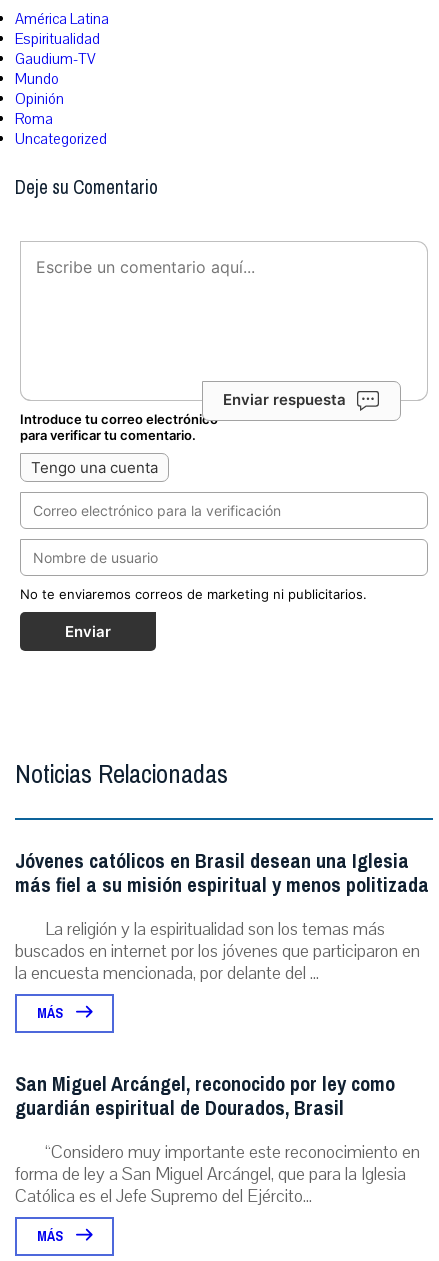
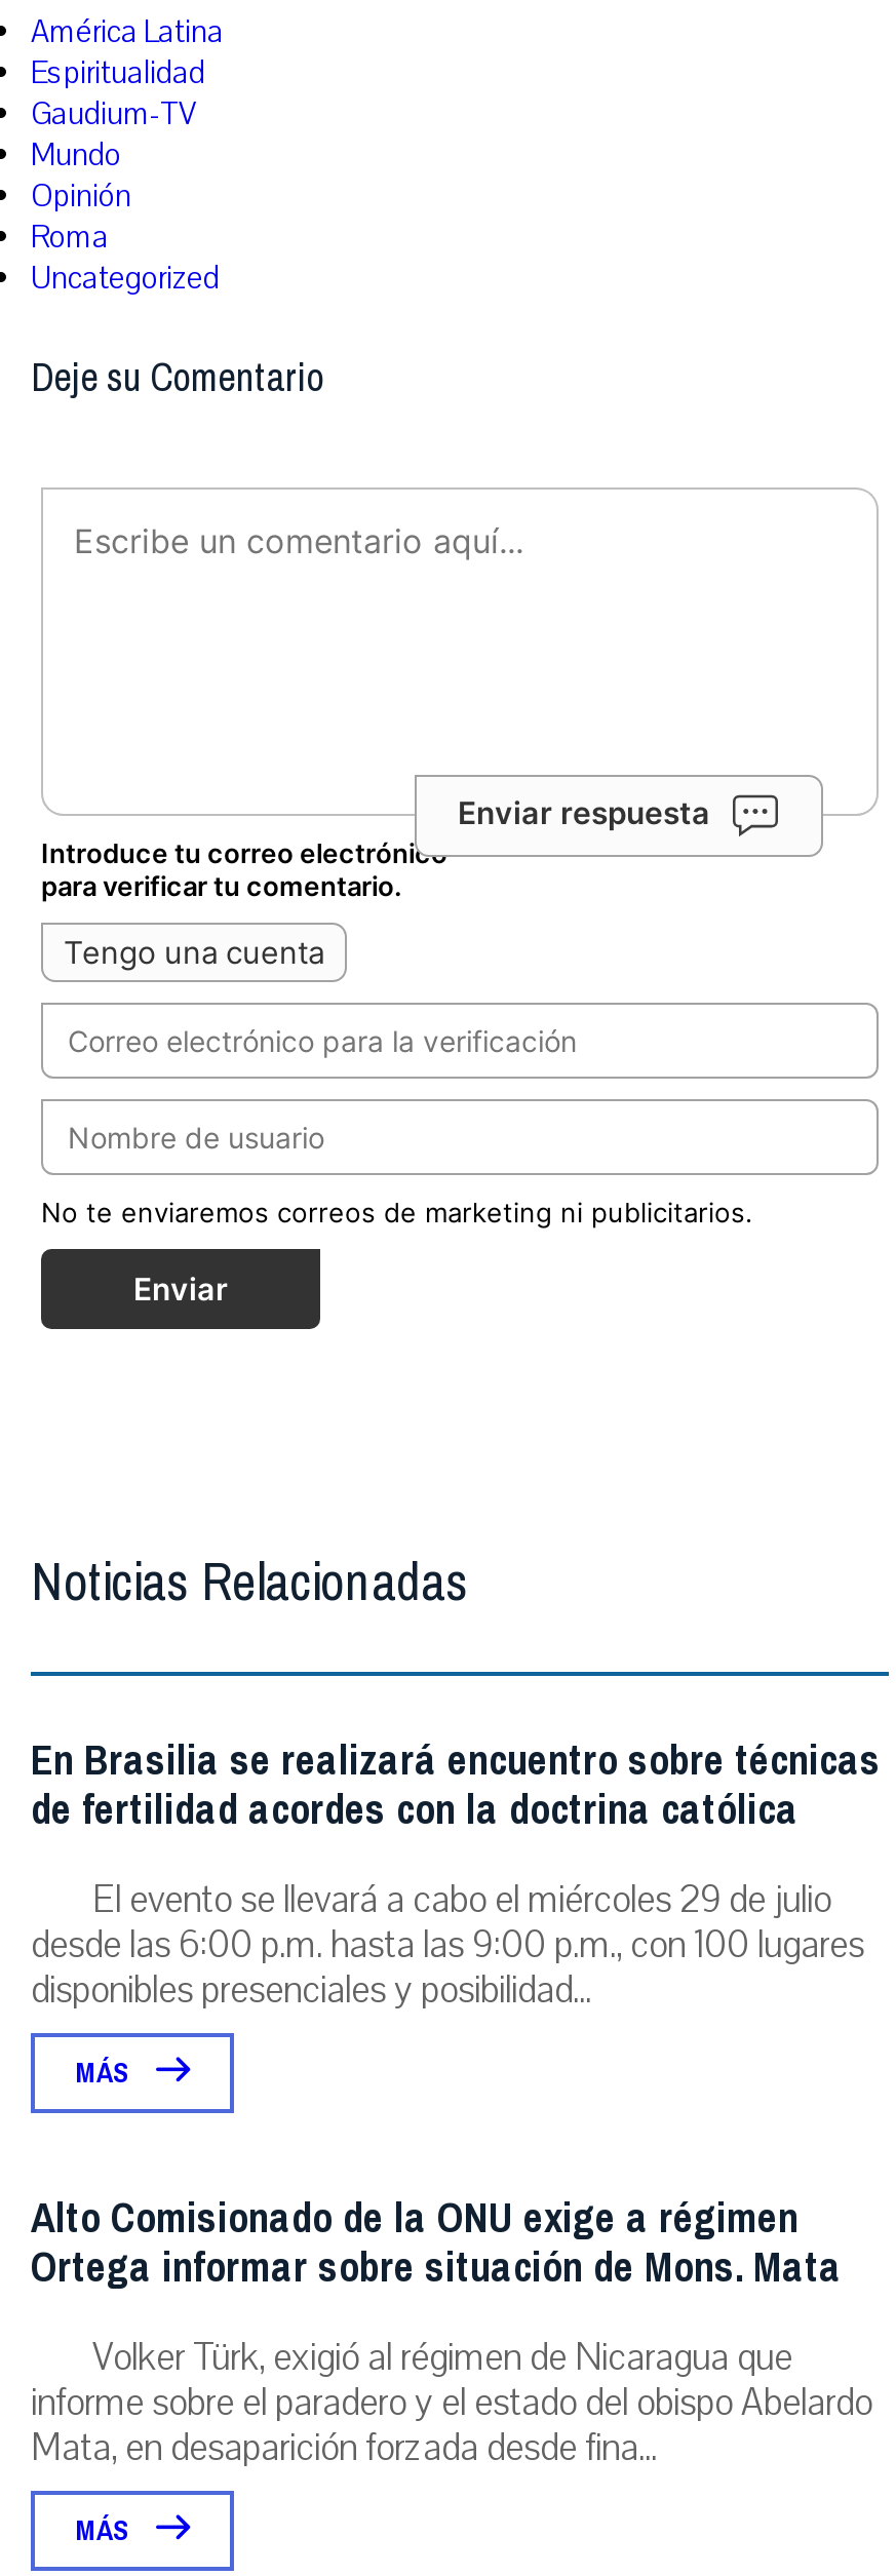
[15,843,429,985] Jóvenes católicos en Brasil desean una Iglesia | más fiel a su misión espiritual y menos politizada | La religión y la espiritualidad son los temas más | buscados en internet por los jóvenes que participaron en | la encuesta mencionada, por delante del ... -> [31,1722,881,2014] En Brasilia se realizará encuentro sobre técnicas | de fertilidad acordes con la doctrina católica | El evento se llevará a cabo el miércoles 29 de julio | desde las 6:00 p.m. hasta las 9:00 p.m., con 100 lugares | disponibles presenciales y posibilidad...
[15,1066,420,1208] San Miguel Arcángel, reconocido por ley como | guardián espiritual de Dourados, Brasil | “Considero muy importante este reconocimiento en | forma de ley a San Miguel Arcángel, que para la Iglesia | Católica es el Jefe Supremo del Ejército... -> [31,2180,872,2472] Alto Comisionado de la ONU exige a régimen | Ortega informar sobre situación de Mons. Mata | Volker Türk, exigió al régimen de Nicaragua que | informe sobre el paradero y el estado del obispo Abelardo | Mata, en desaparición forzada desde fina...

